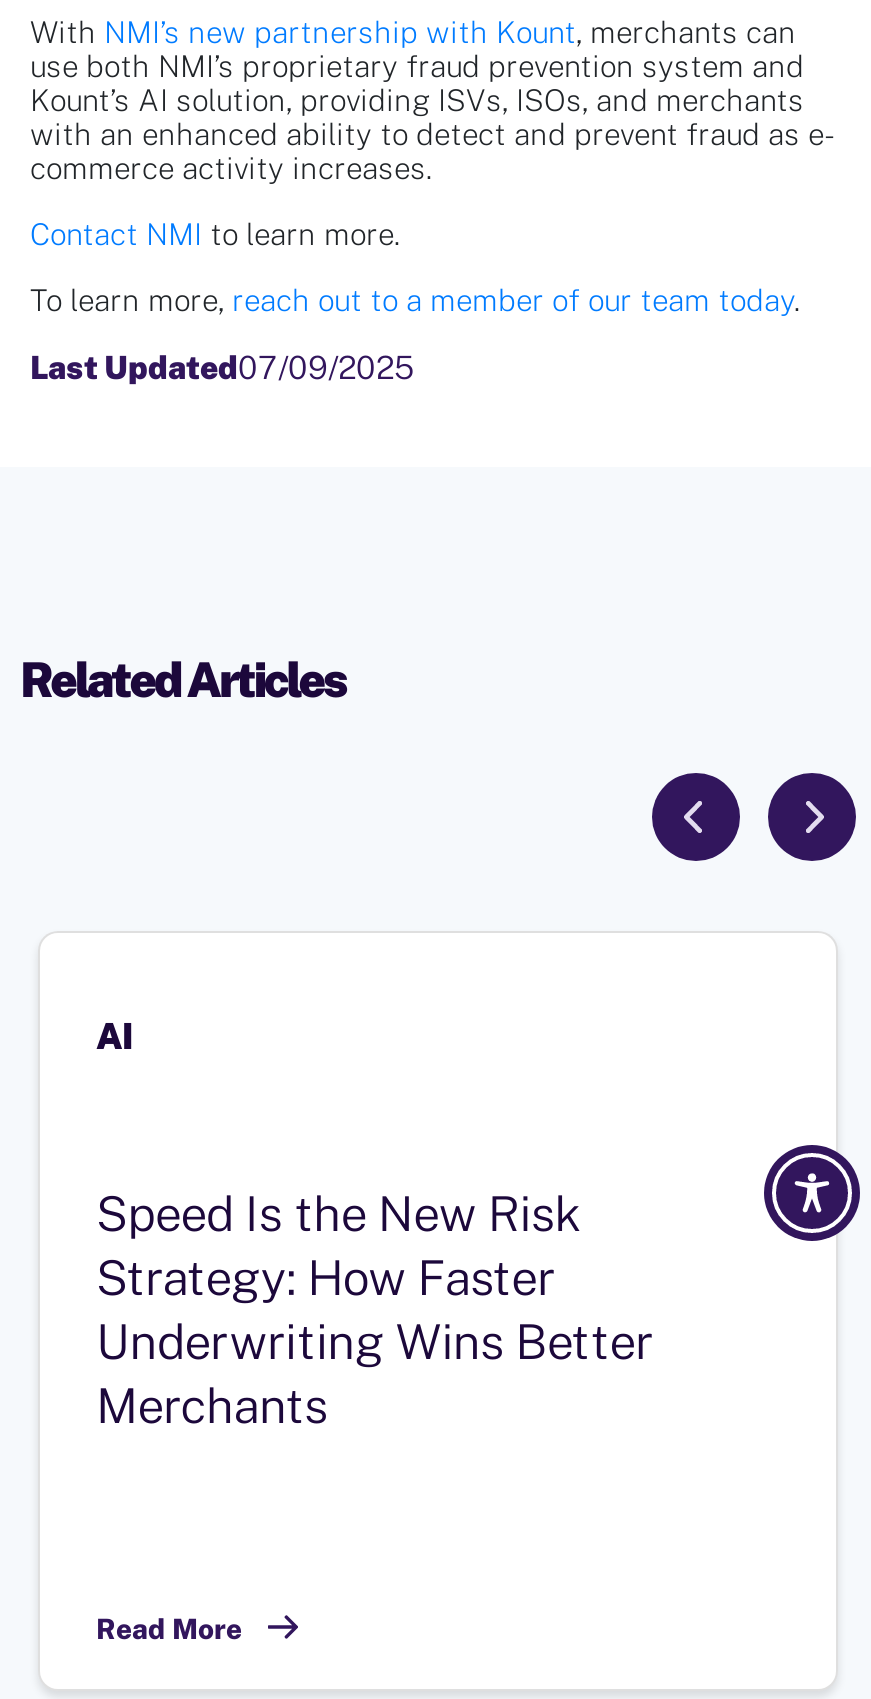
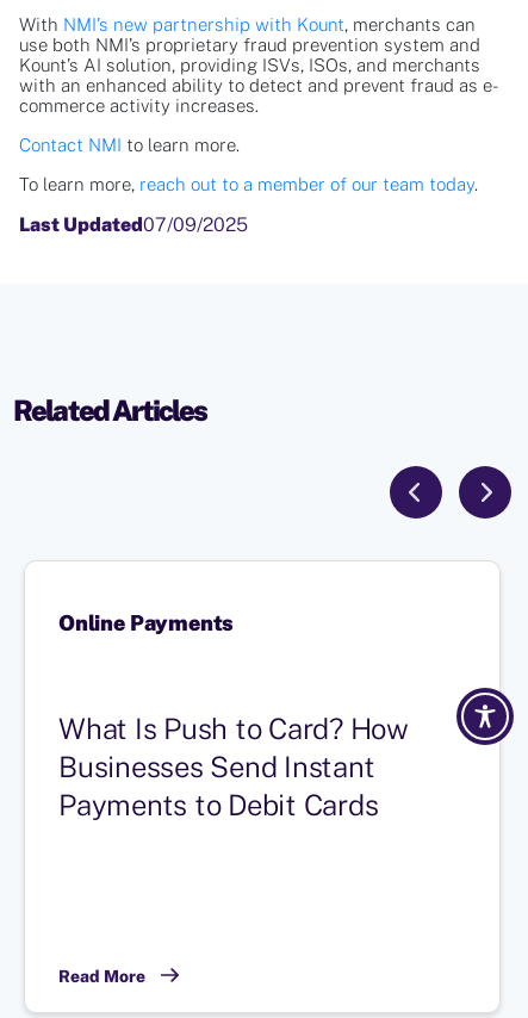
[96,1015,133,1057] AI -> [58,610,234,635] Online Payments
[96,1185,652,1433] Speed Is the New Risk | Strategy: How Faster | Underwriting Wins Better | Merchants -> [58,712,409,821] What Is Push to Card? How | Businesses Send Instant | Payments to Debit Cards

